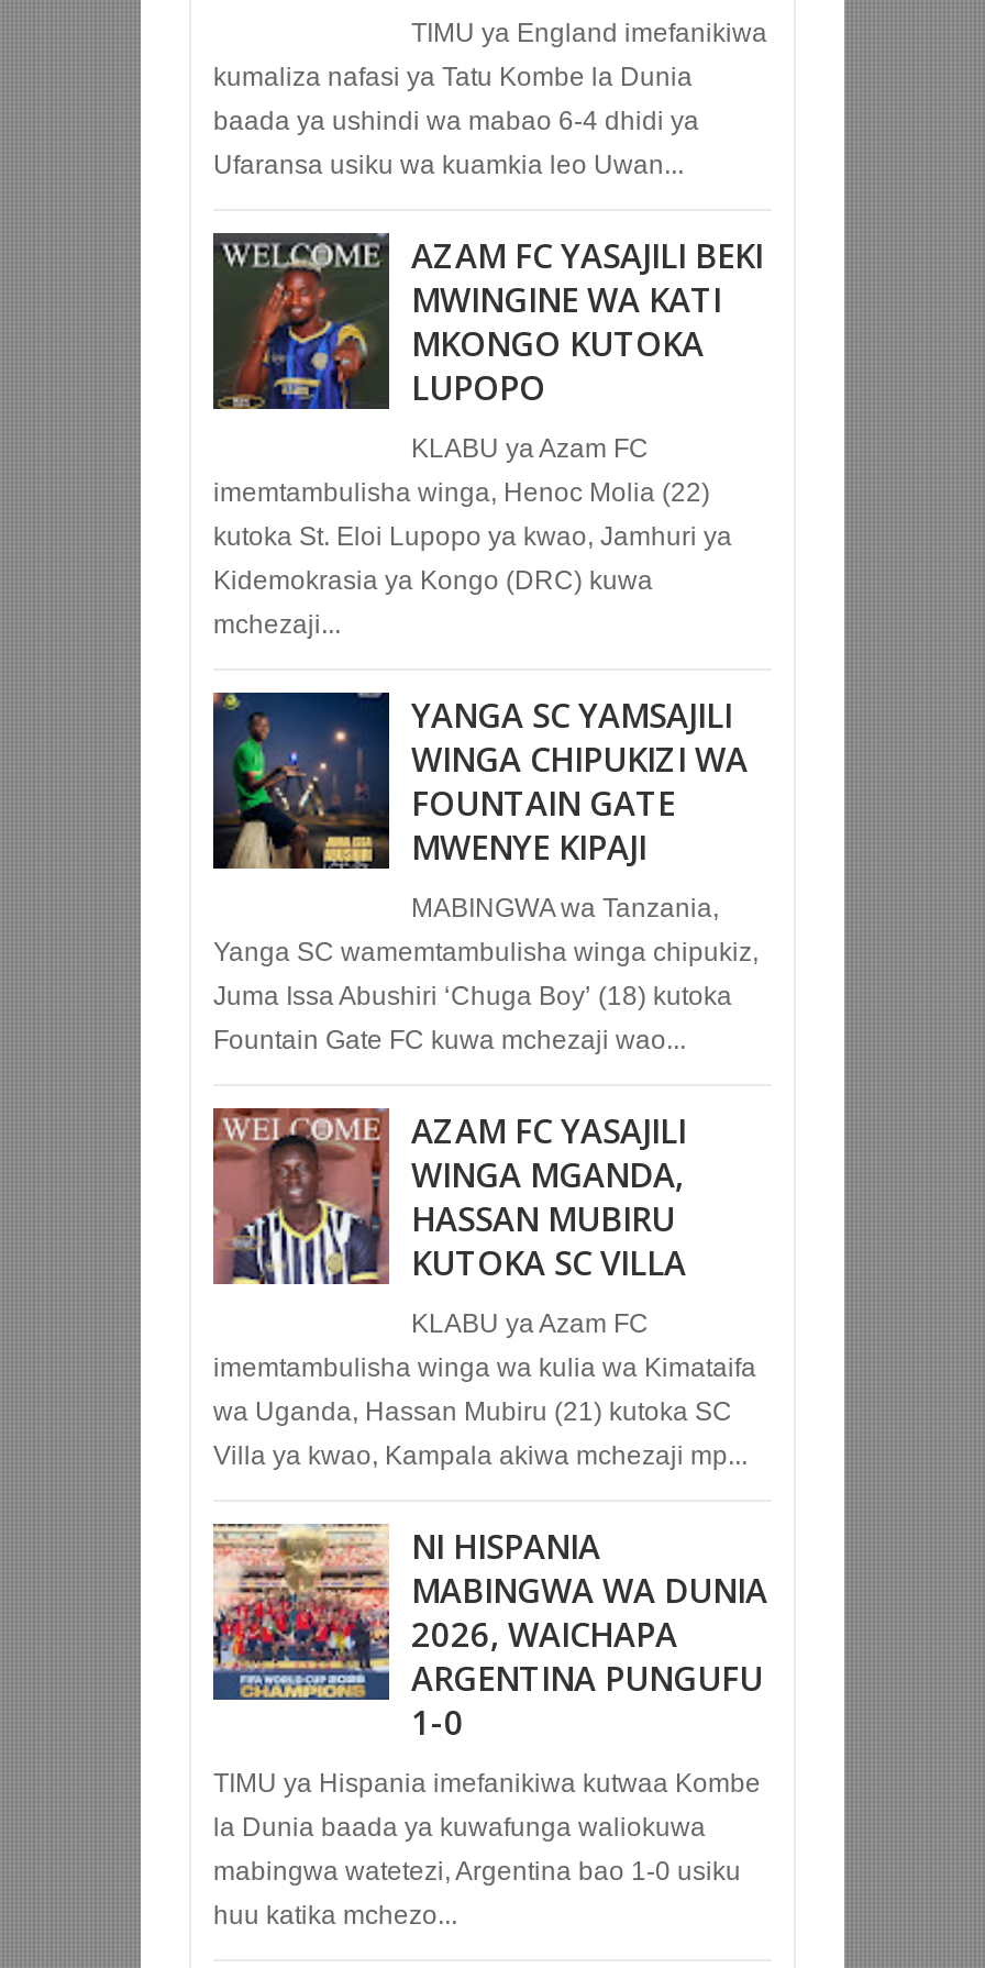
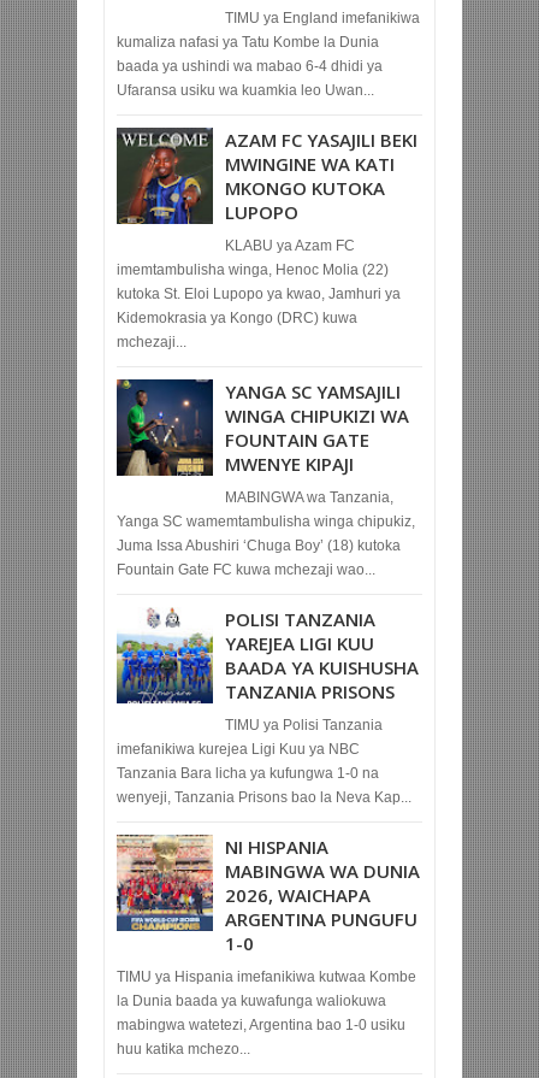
[211,1106,756,1471] [image] | KLABU ya Azam FC | imemtambulisha winga wa kulia wa Kimataifa | wa Uganda, Hassan Mubiru (21) kutoka SC | Villa ya kwao, Kampala akiwa mchezaji mp... -> [115,607,411,806] [image] | TIMU ya Polisi Tanzania | imefanikiwa kurejea Ligi Kuu ya NBC | Tanzania Bara licha ya kufungwa 1-0 na | wenyeji, Tanzania Prisons bao la Neva Kap...
[411,1108,686,1284] AZAM FC YASAJILI | WINGA MGANDA, | HASSAN MUBIRU | KUTOKA SC VILLA -> [225,607,419,703] POLISI TANZANIA | YAREJEA LIGI KUU | BAADA YA KUISHUSHA | TANZANIA PRISONS

